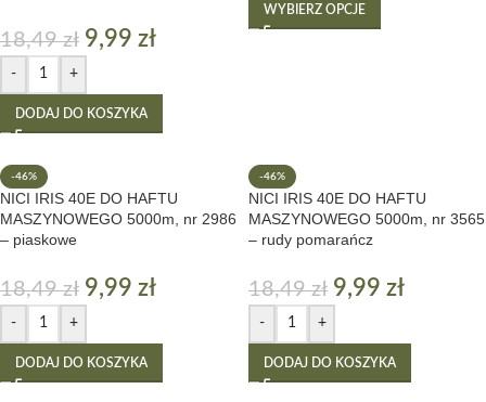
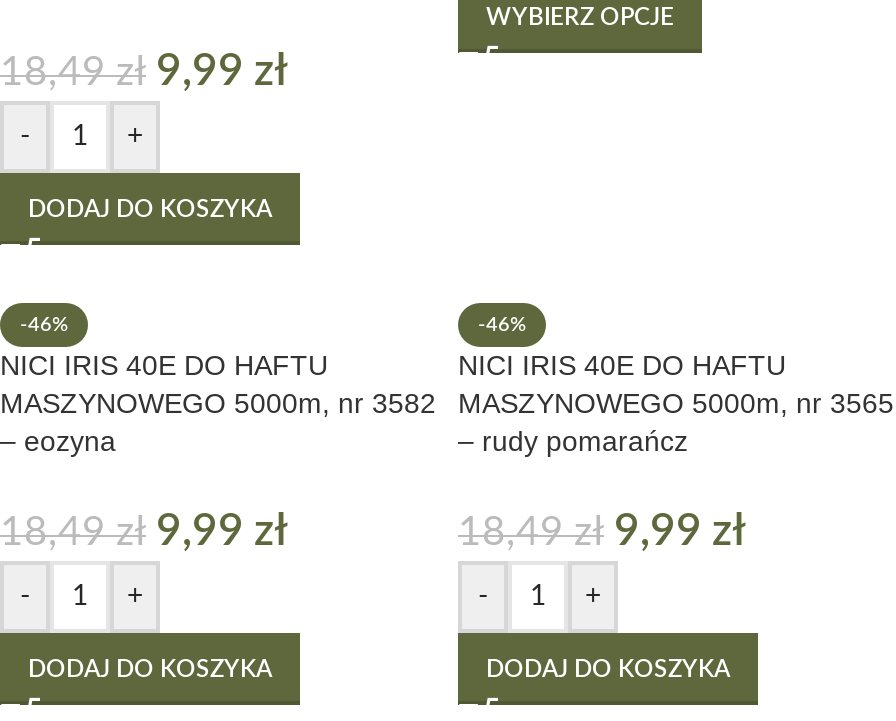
[0,210,236,248] MASZYNOWEGO 5000m, nr 2986 | – piaskowe -> [0,387,436,457] MASZYNOWEGO 5000m, nr 3582 | – eozyna

